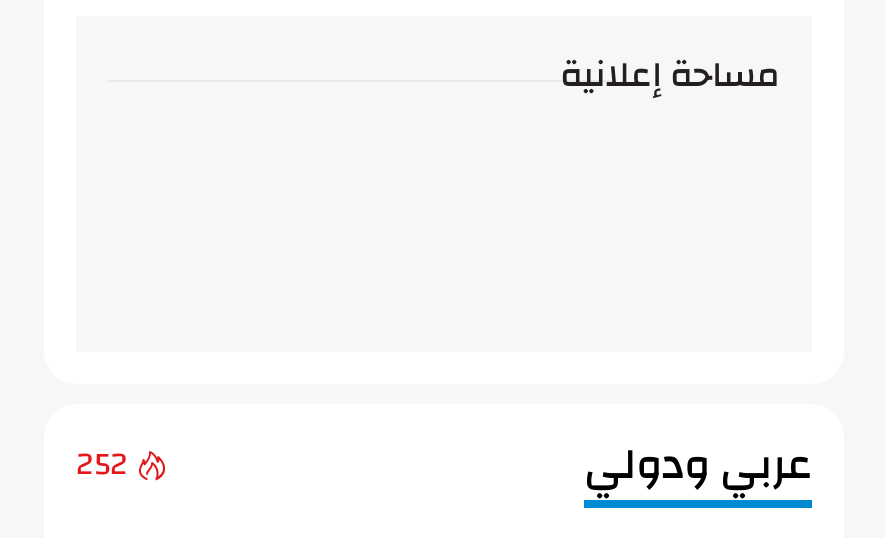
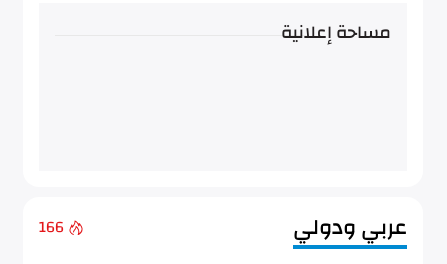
[76,435,128,495] 252 -> [39,212,64,242] 166

